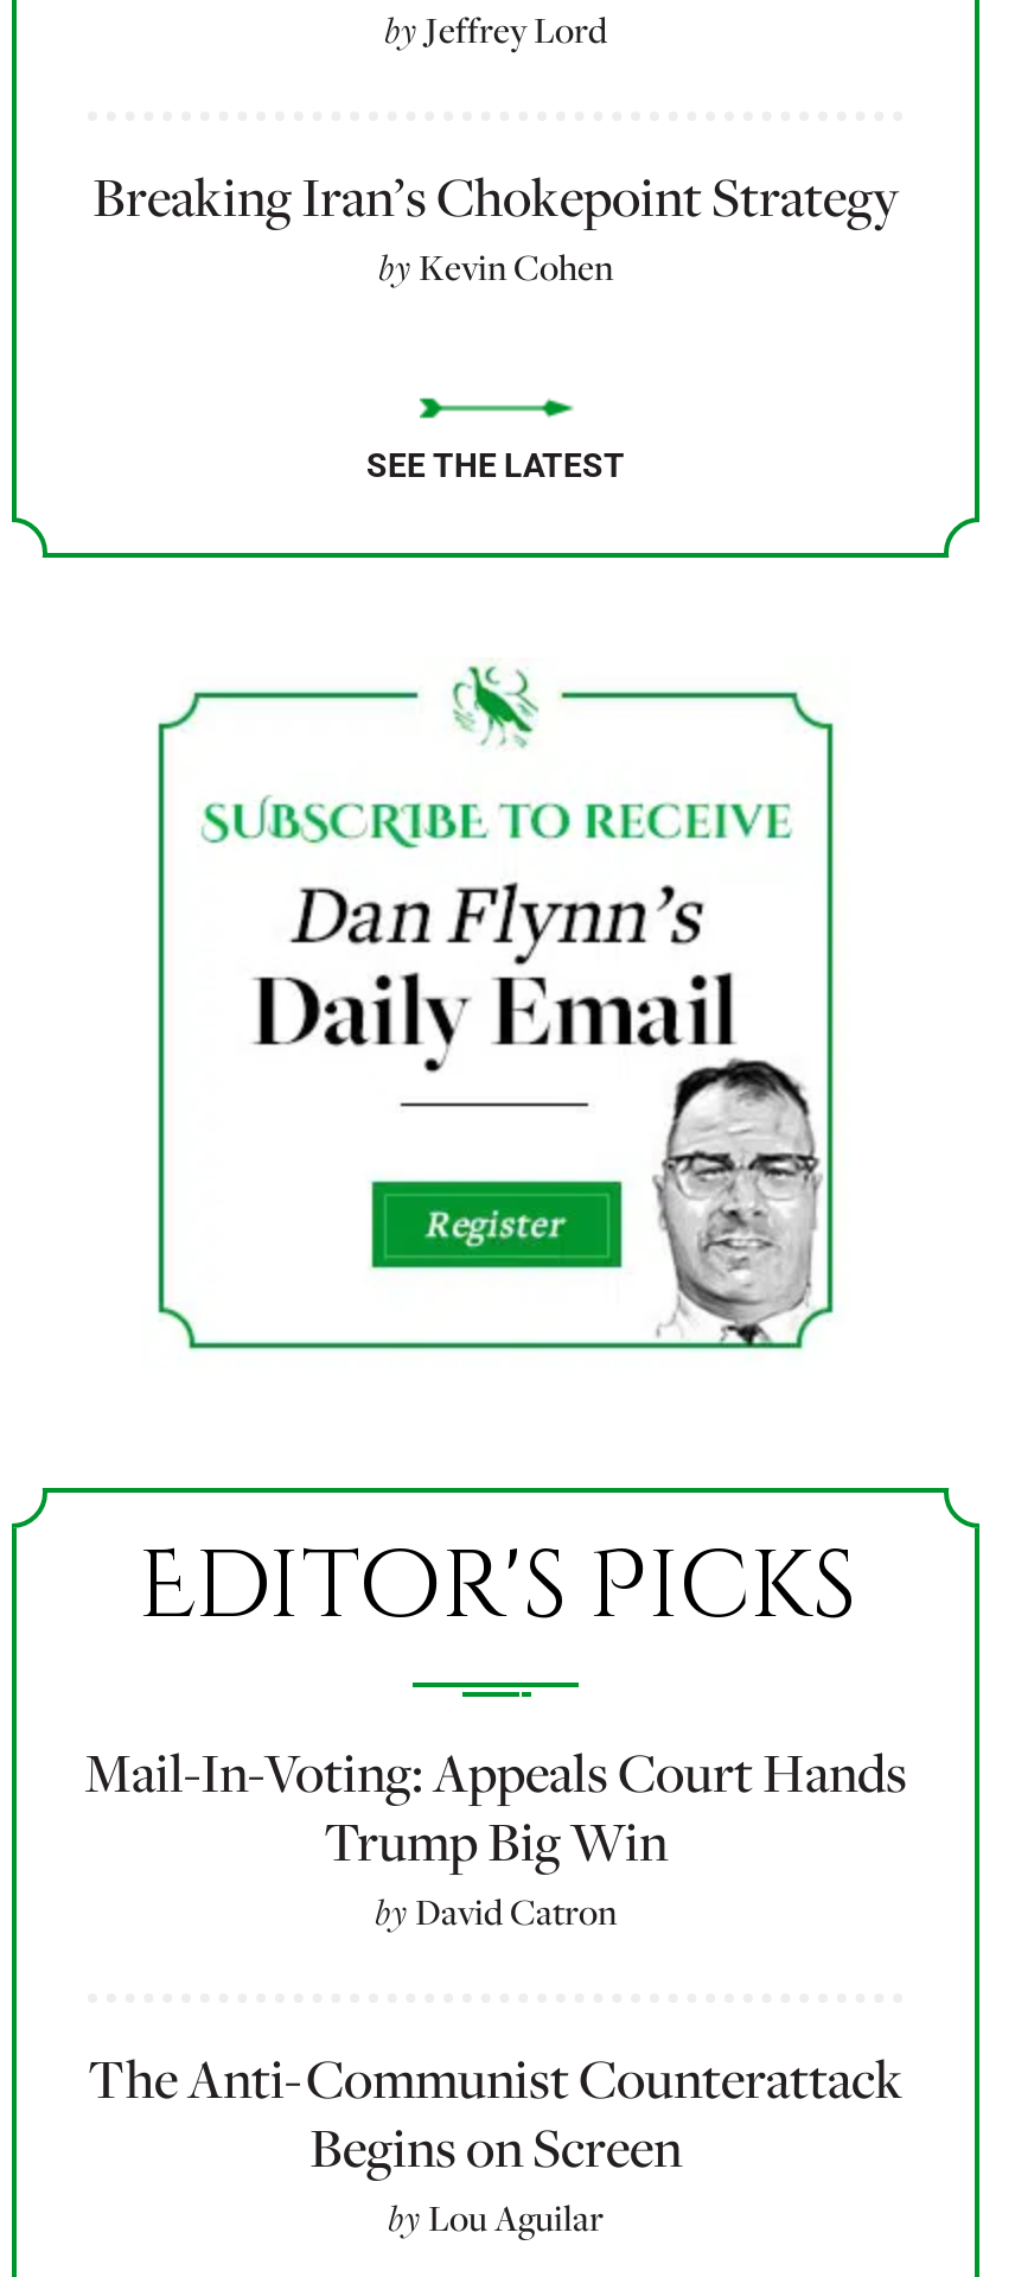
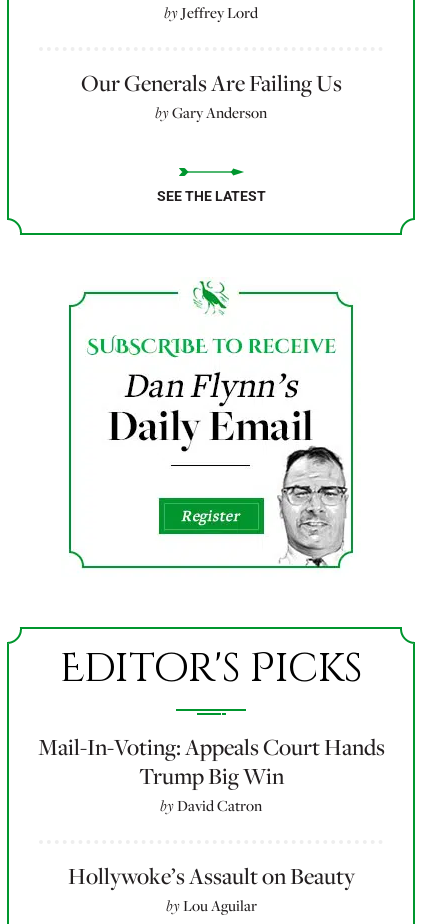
[92,166,899,289] Breaking Iran’s Chokepoint Strategy | by Kevin Cohen -> [80,70,341,122] Our Generals Are Failing Us | by Gary Anderson
[88,2048,904,2183] The Anti-Communist Counterattack | Begins on Screen -> [67,863,354,891] Hollywoke’s Assault on Beauty

